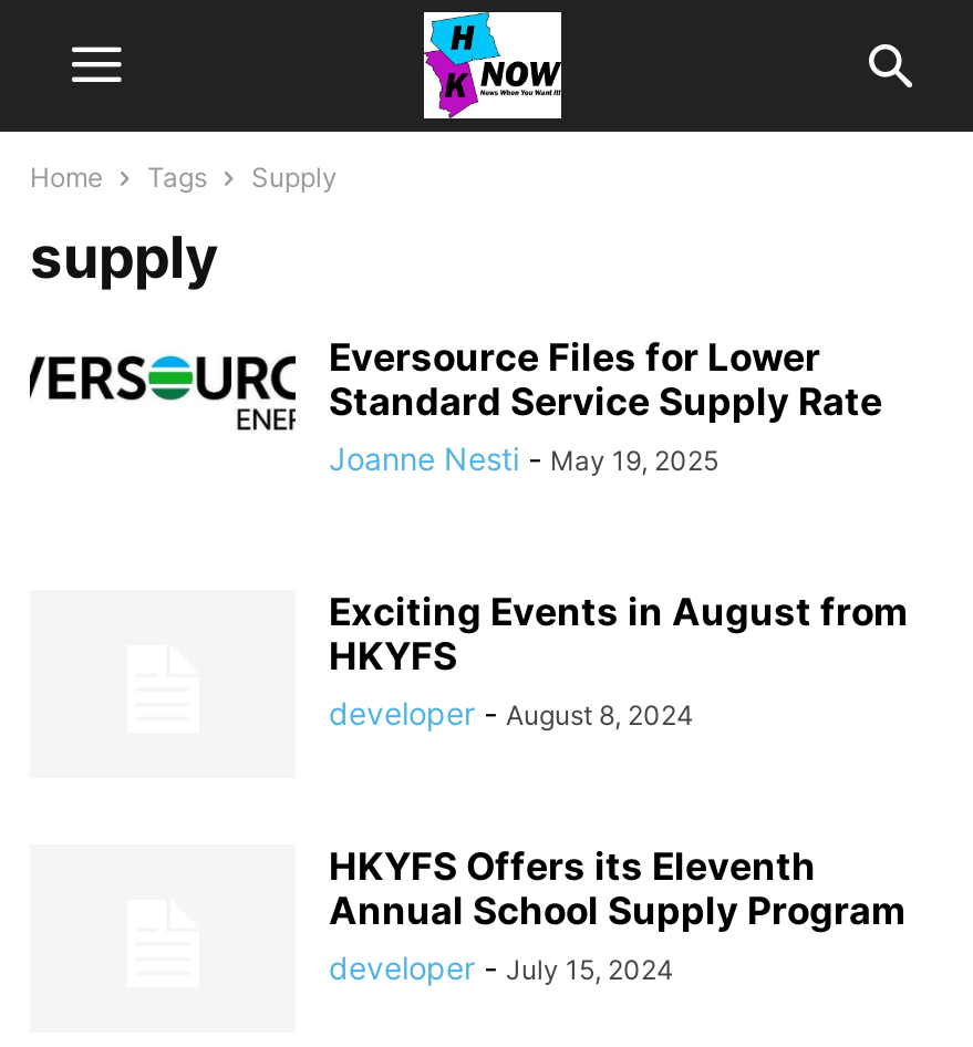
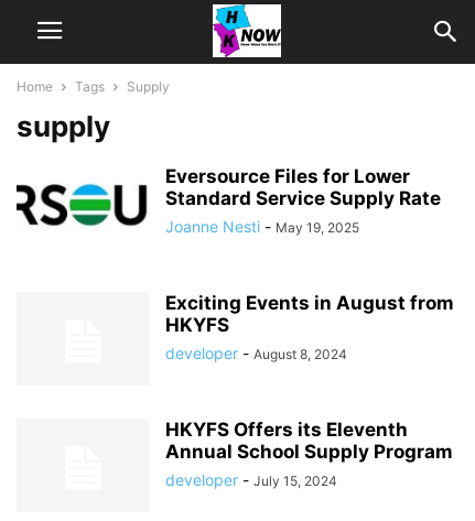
[30,353,298,457] [image] -> [15,175,149,227] [image]

